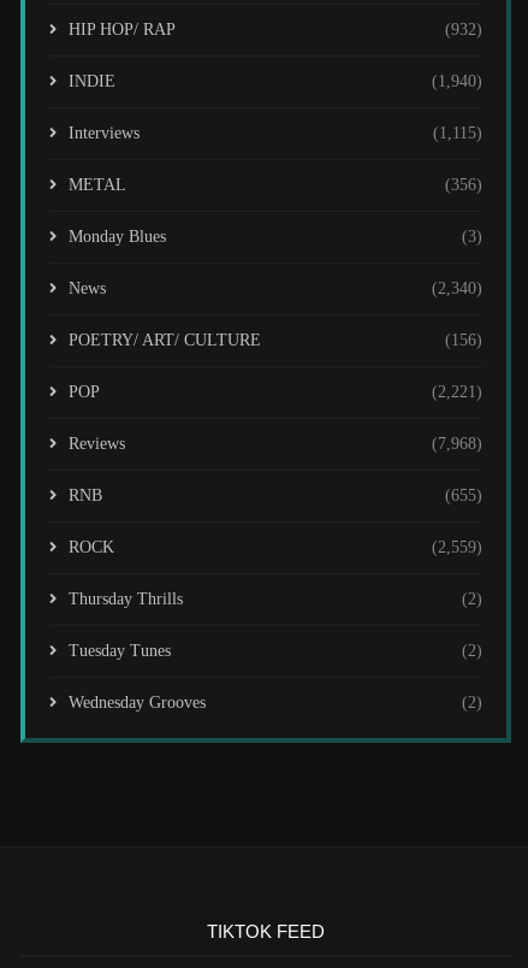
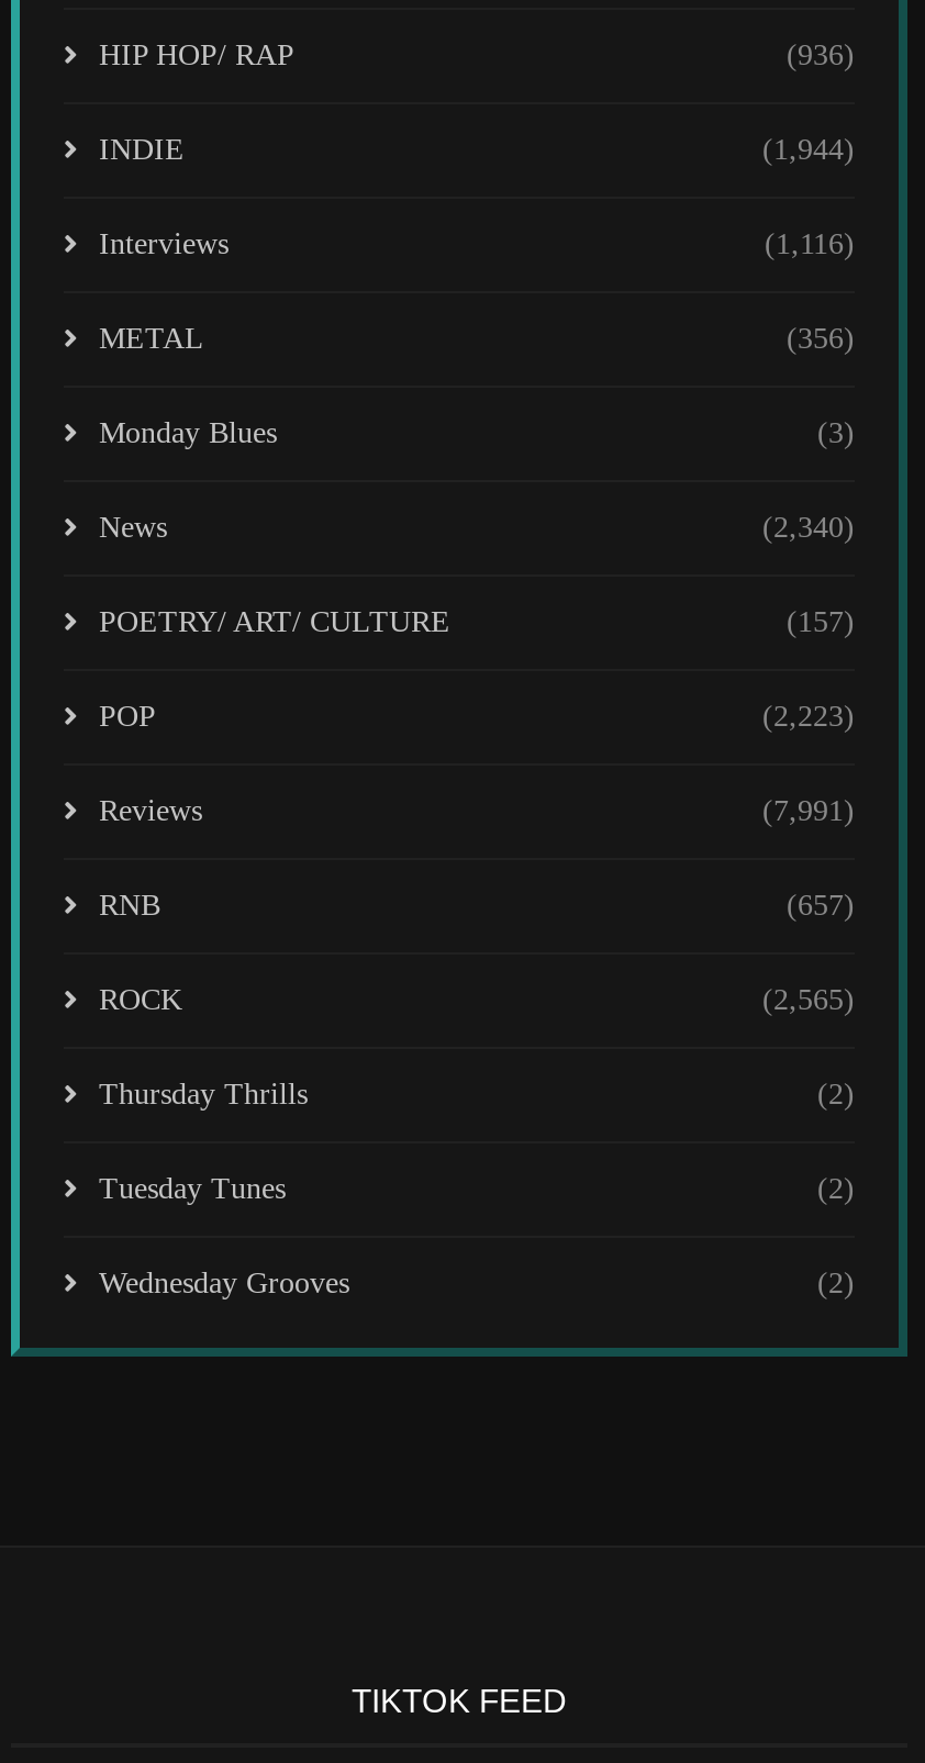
[445,20,482,38] (932) -> [787,37,855,70] (936)
[432,72,482,90] (1,940) -> [762,132,855,165] (1,944)
[433,123,482,141] (1,115) -> [765,226,855,259] (1,116)
[445,330,482,349] (156) -> [787,604,855,637] (157)
[432,382,482,400] (2,221) -> [762,699,855,732] (2,223)
[432,434,482,452] (7,968) -> [762,793,855,826] (7,991)
[445,486,482,504] (655) -> [787,888,855,920] (657)
[432,538,482,556] (2,559) -> [762,982,855,1015] (2,565)

